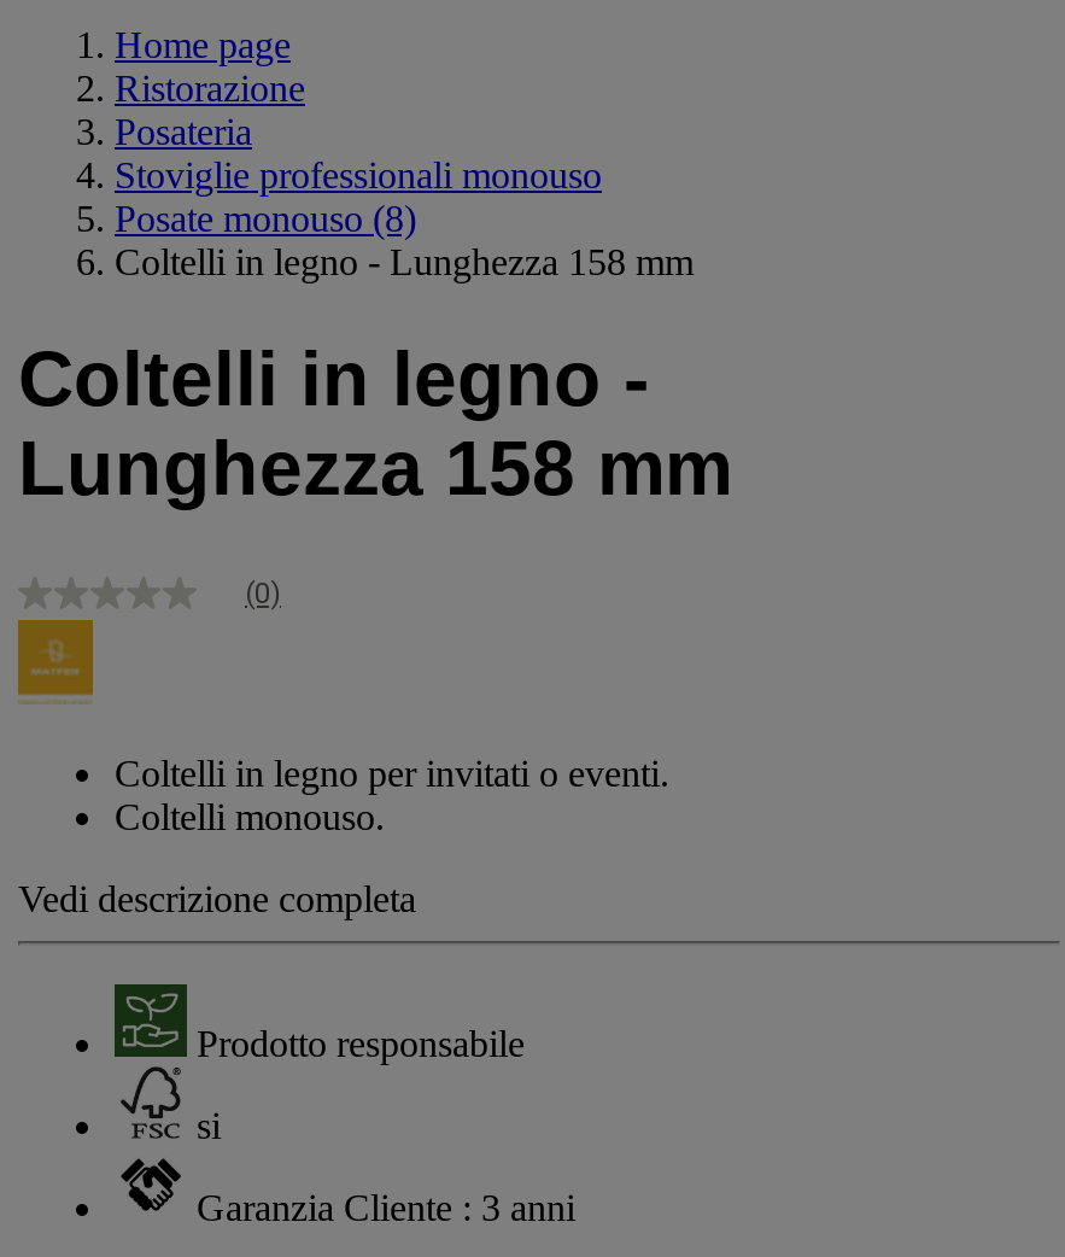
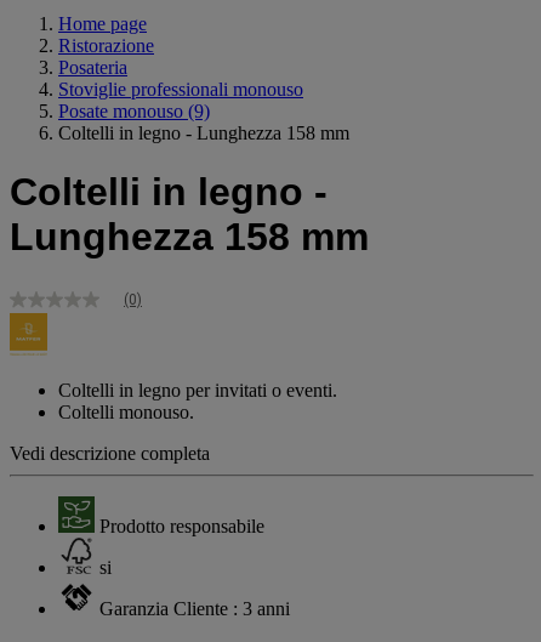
[115,197,416,238] Posate monouso (8) -> [58,100,210,121] Posate monouso (9)

